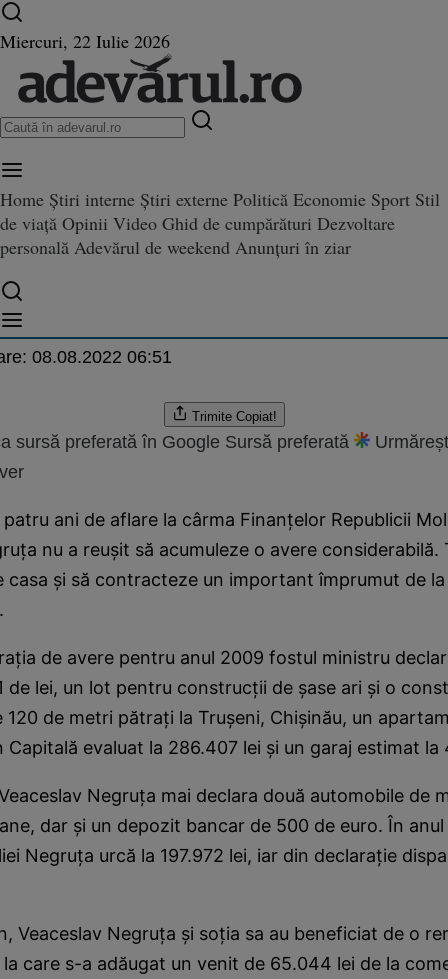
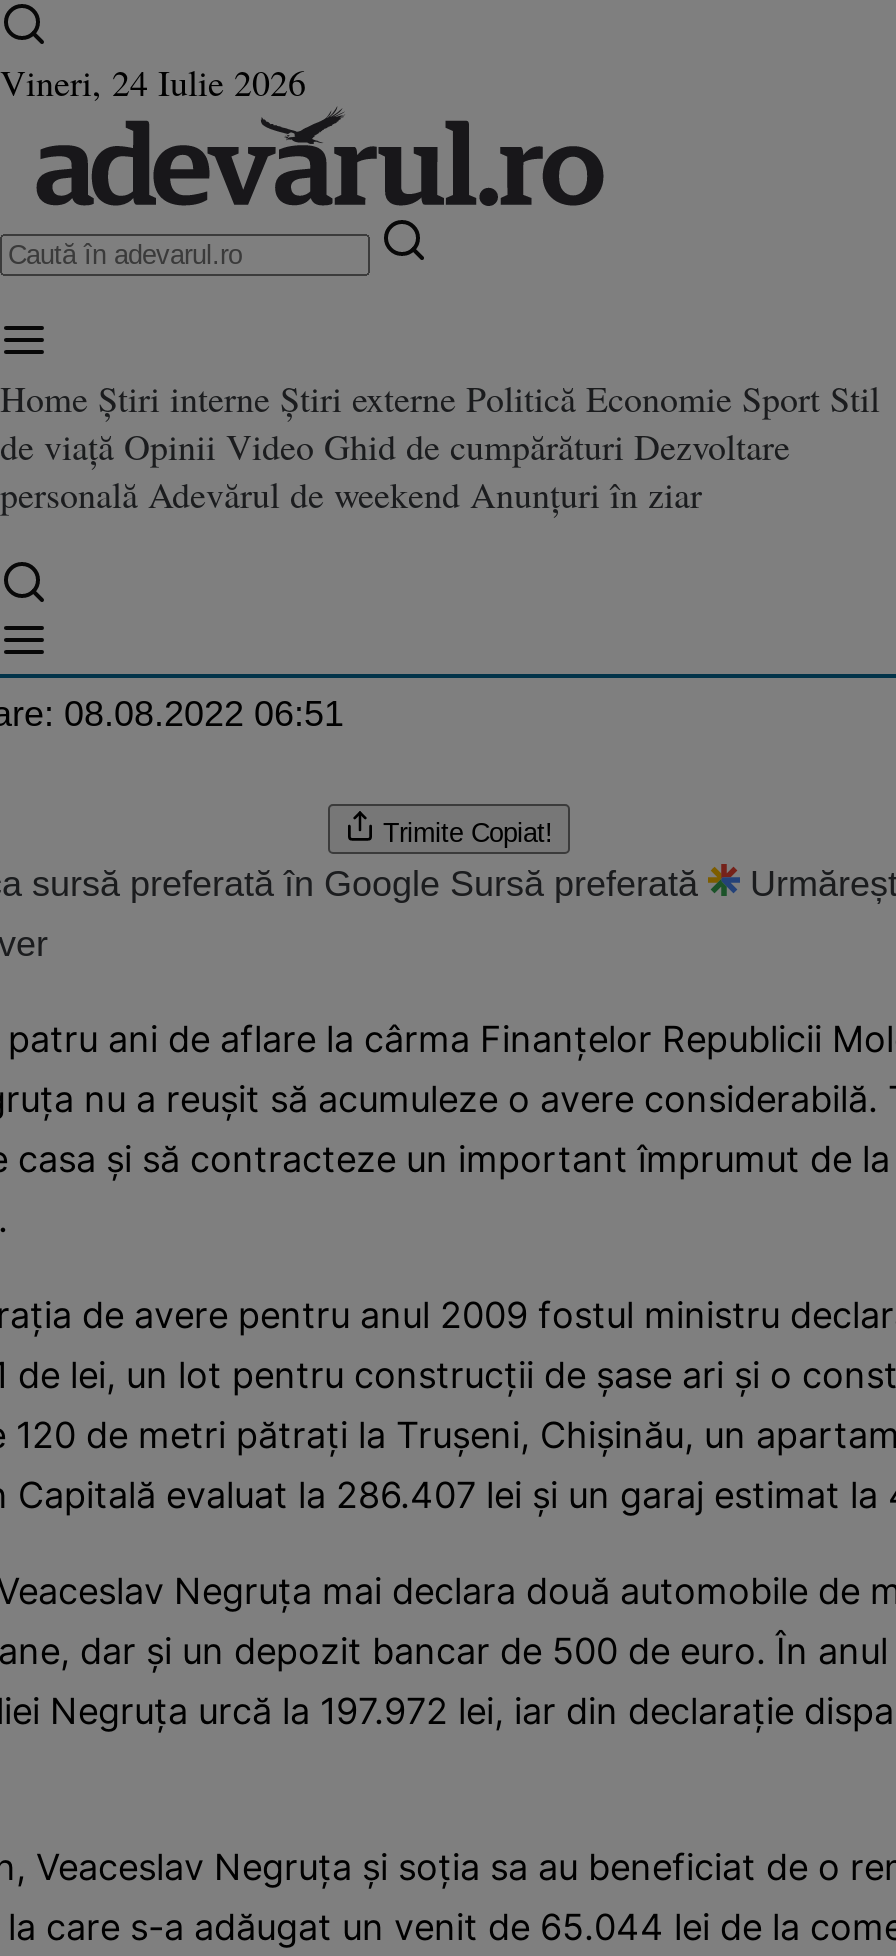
[0,29,170,53] Miercuri, 22 Iulie 2026 -> [0,58,306,106] Vineri, 24 Iulie 2026

